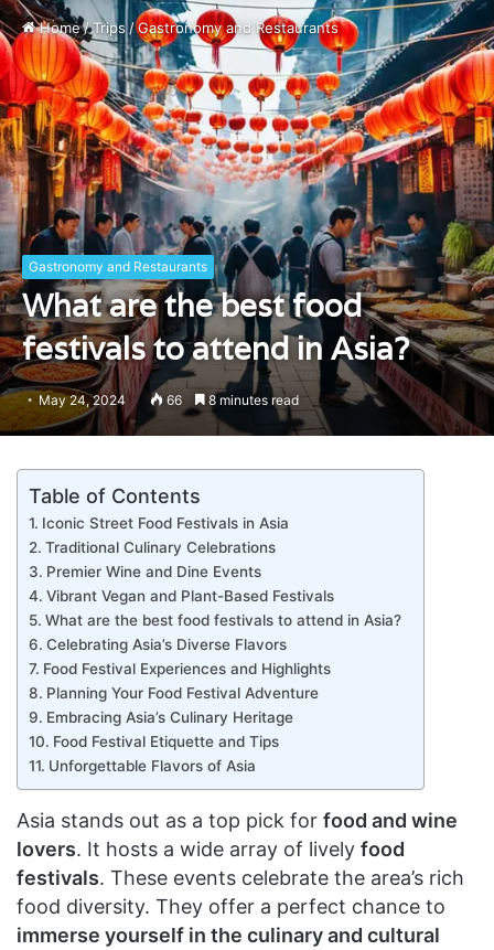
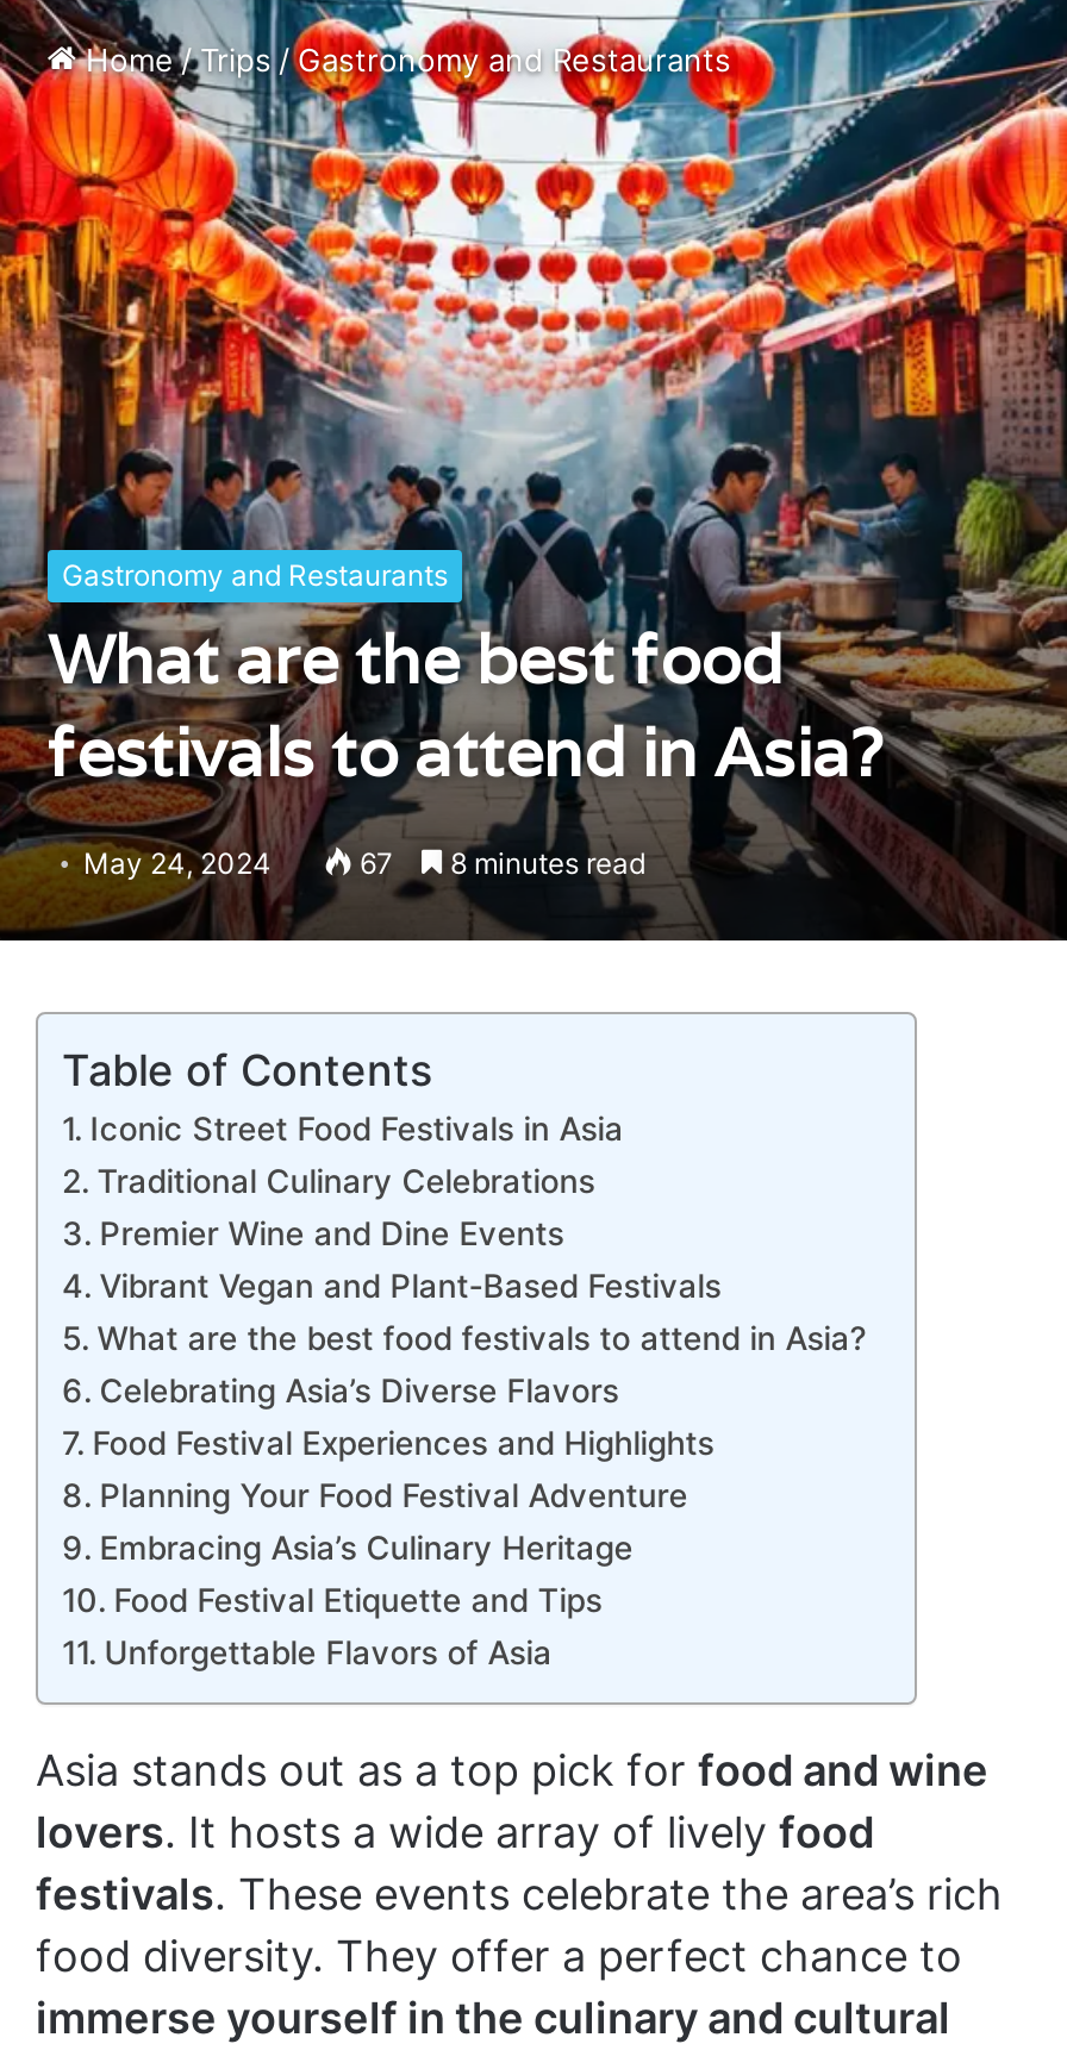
[163,392,299,408] 66 8 minutes read -> [352,845,645,881] 67 8 minutes read

